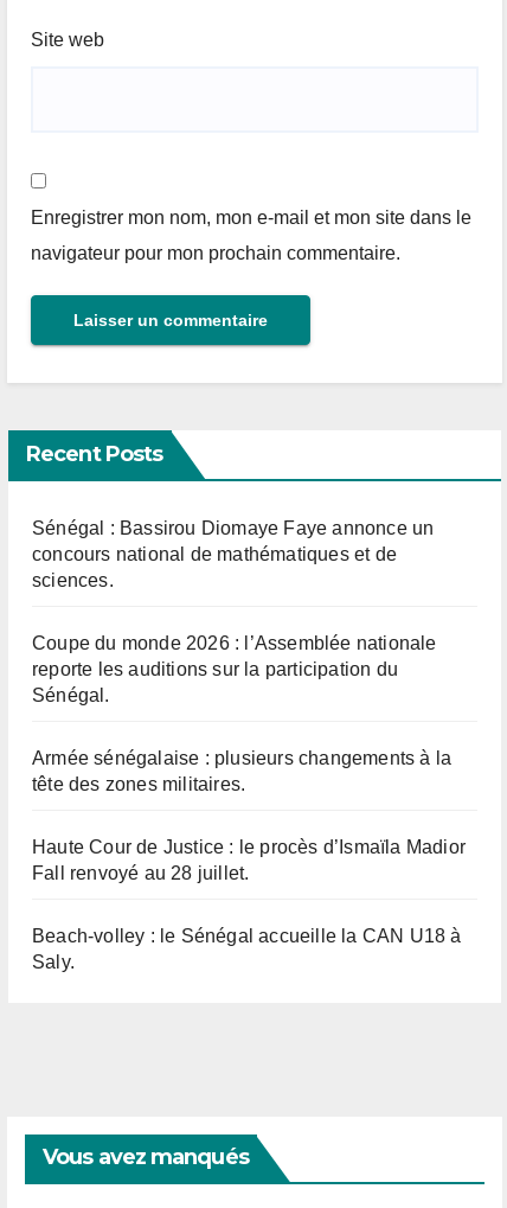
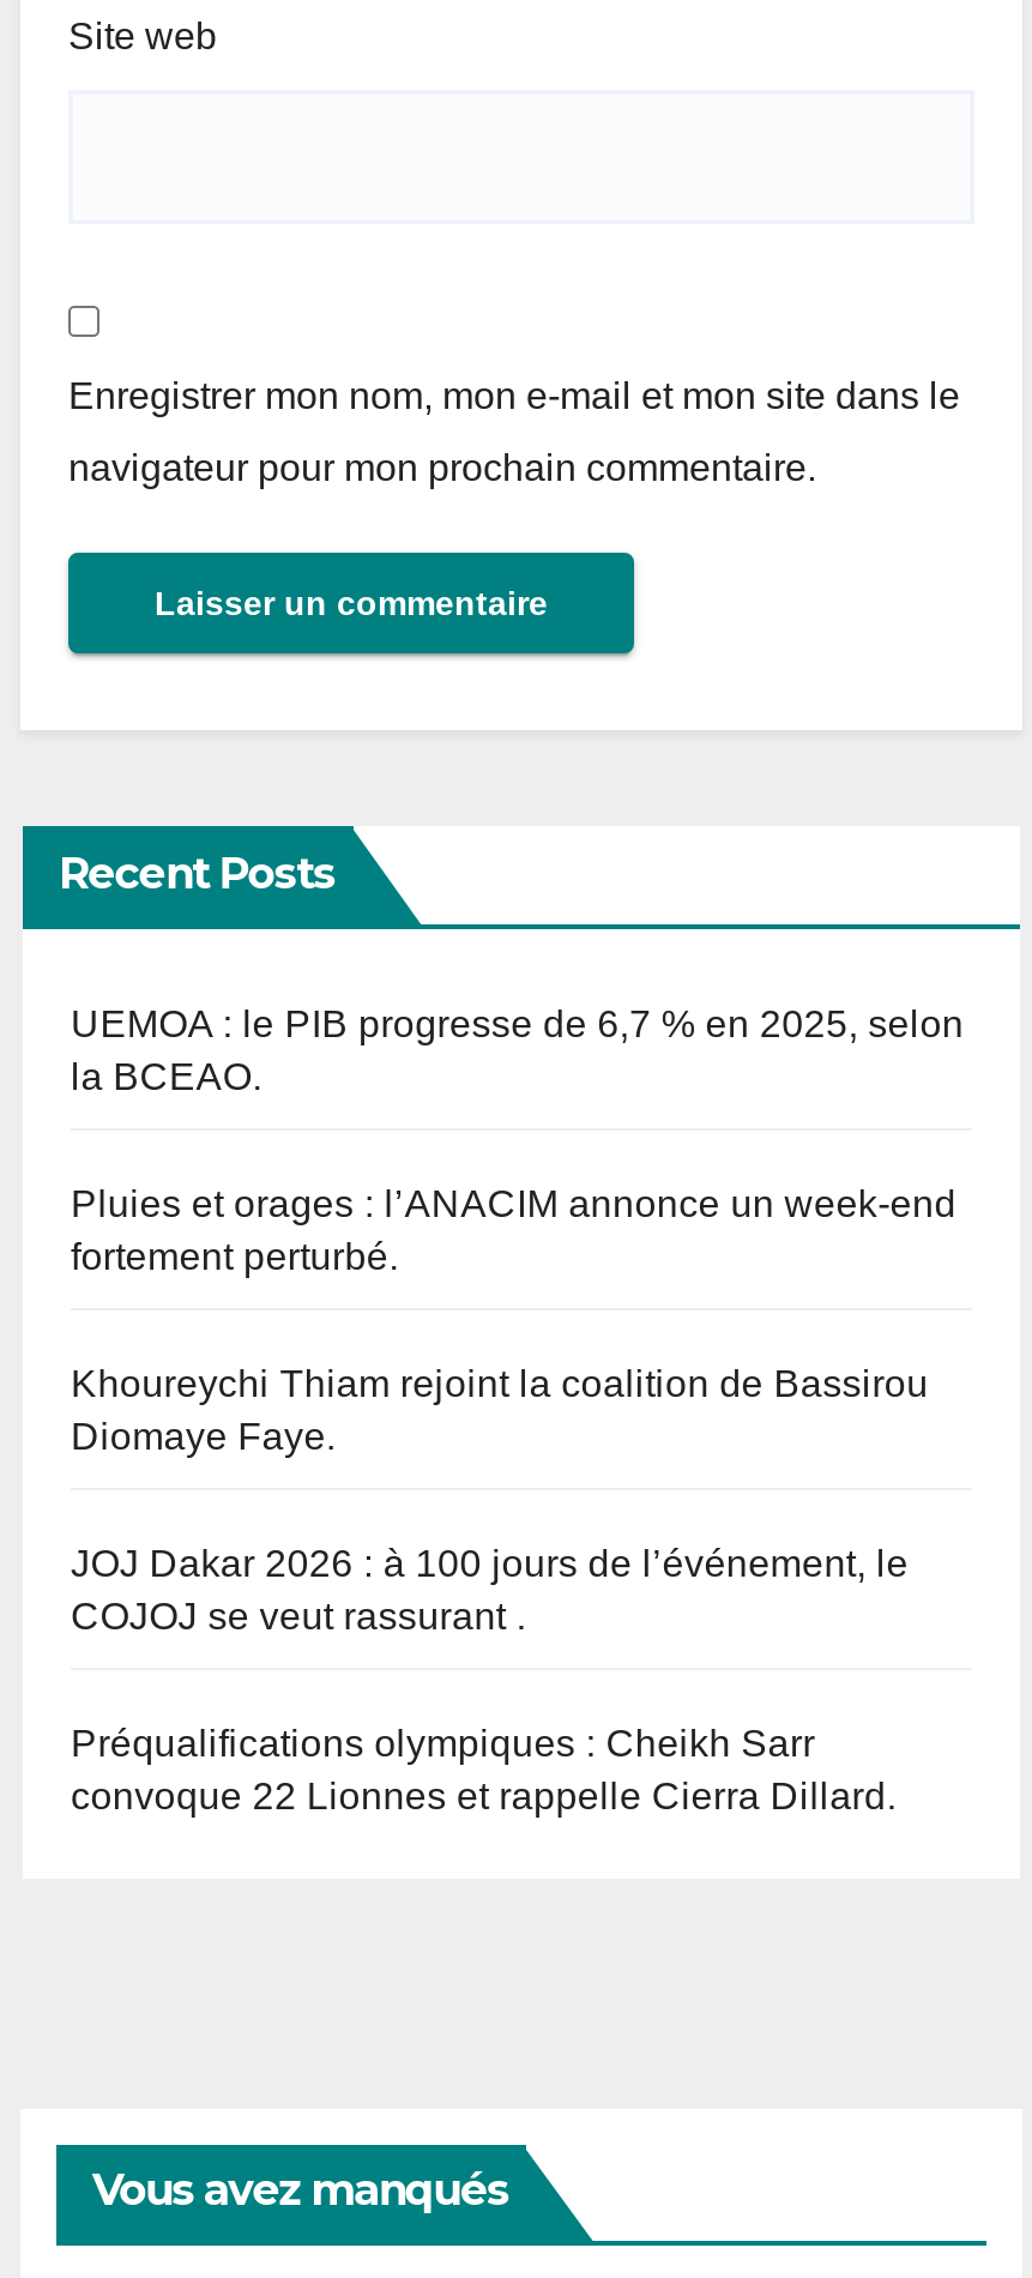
[32,519,434,591] Sénégal : Bassirou Diomaye Faye annonce un | concours national de mathématiques et de | sciences. -> [71,1005,964,1098] UEMOA : le PIB progresse de 6,7 % en 2025, selon | la BCEAO.
[32,634,437,706] Coupe du monde 2026 : l’Assemblée nationale | reporte les auditions sur la participation du | Sénégal. -> [71,1185,956,1278] Pluies et orages : l’ANACIM annonce un week-end | fortement perturbé.
[32,749,452,795] Armée sénégalaise : plusieurs changements à la | tête des zones militaires. -> [71,1364,928,1458] Khoureychi Thiam rejoint la coalition de Bassirou | Diomaye Faye.
[32,838,466,884] Haute Cour de Justice : le procès d’Ismaïla Madior | Fall renvoyé au 28 juillet. -> [71,1544,908,1638] JOJ Dakar 2026 : à 100 jours de l’événement, le | COJOJ se veut rassurant .
[32,926,462,973] Beach-volley : le Sénégal accueille la CAN U18 à | Saly. -> [71,1724,896,1818] Préqualifications olympiques : Cheikh Sarr | convoque 22 Lionnes et rappelle Cierra Dillard.

